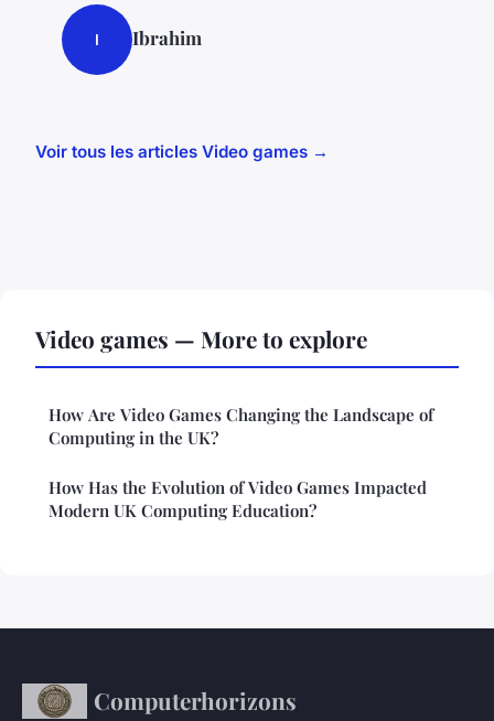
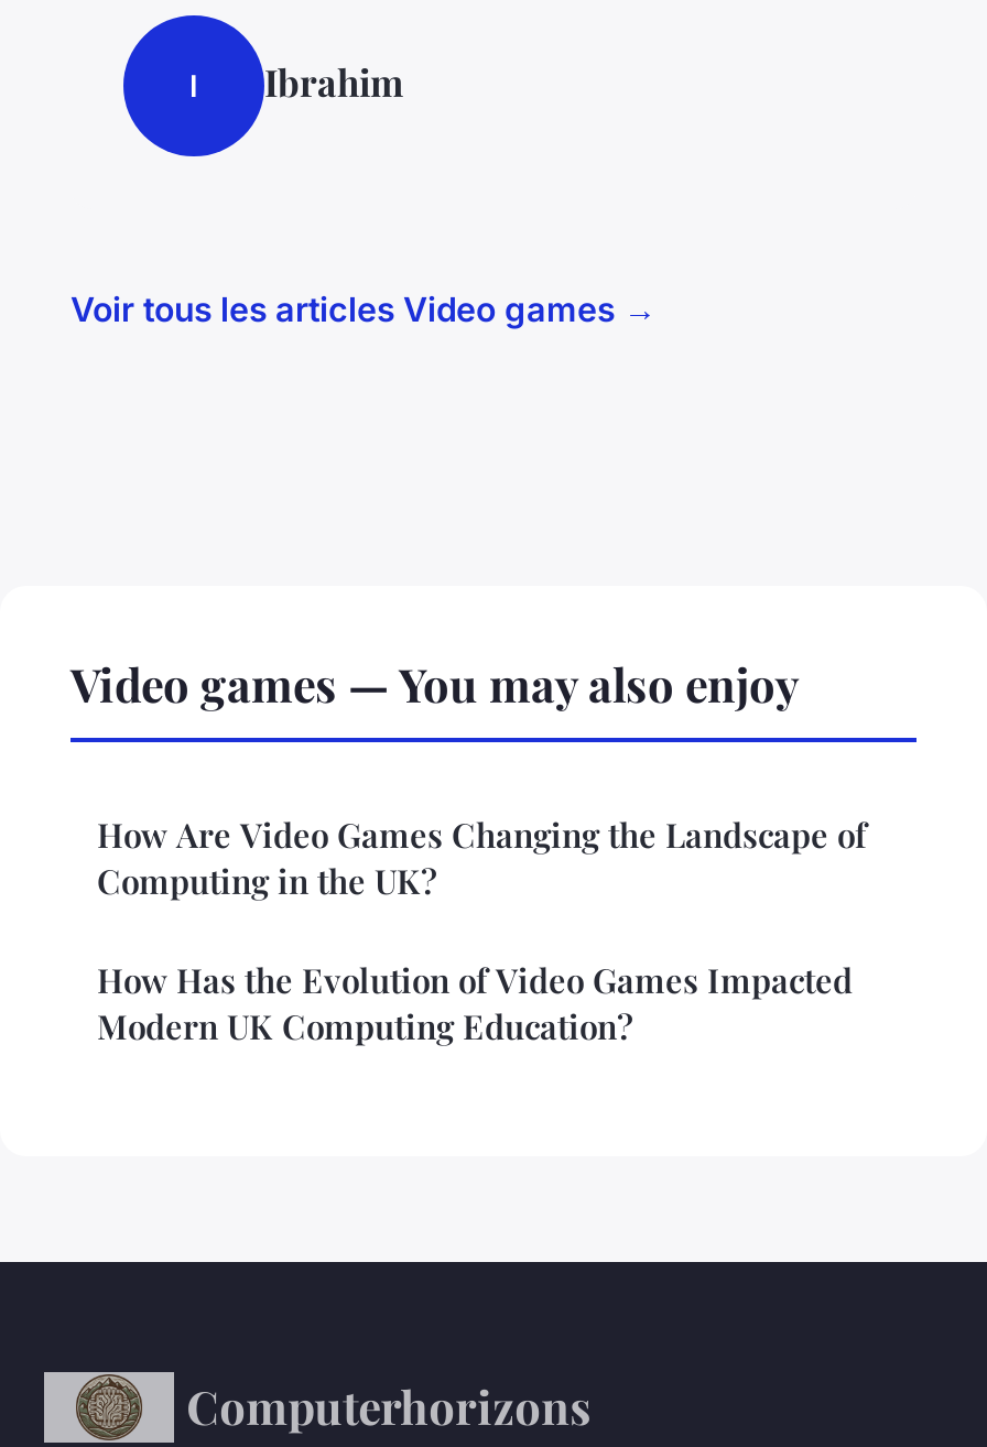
[35,323,367,354] Video games — More to explore -> [70,653,800,714] Video games — You may also enjoy

